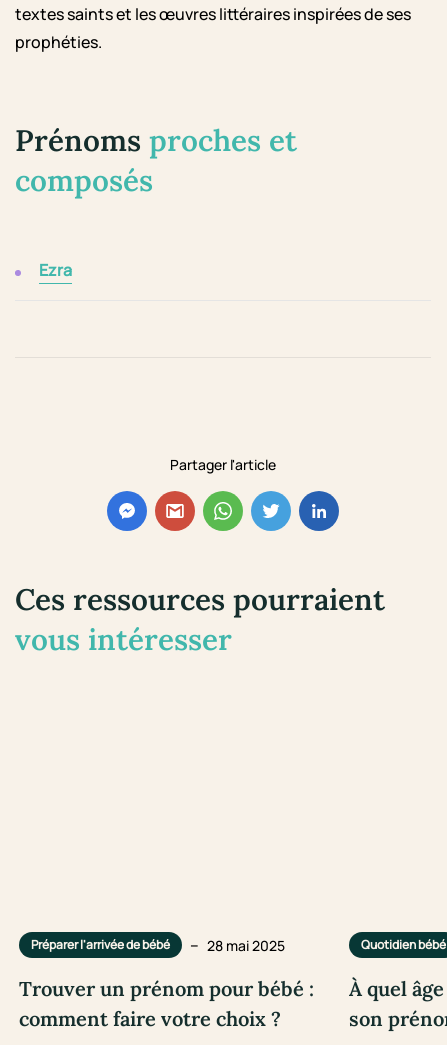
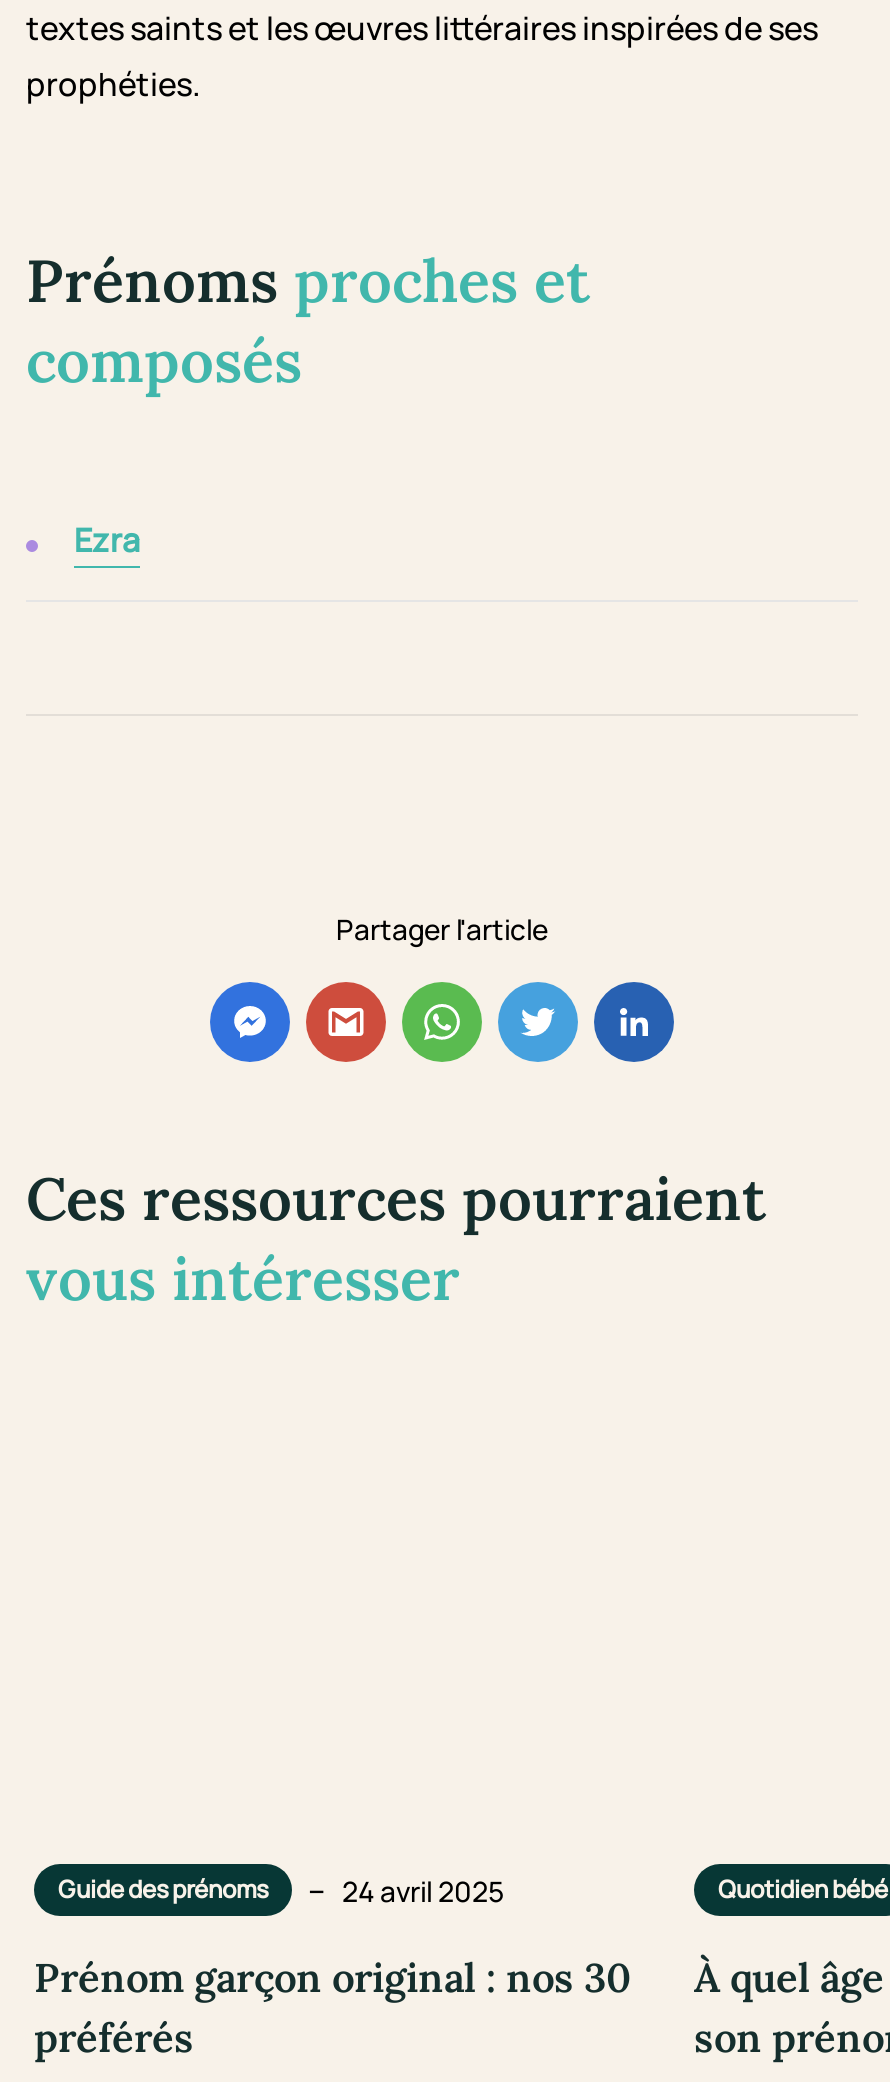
[31,934,285,956] Préparer l'arrivée de bébé | – 28 mai 2025 -> [58,1868,504,1912] Guide des prénoms | – 24 avril 2025
[19,976,314,1031] Trouver un prénom pour bébé : | comment faire votre choix ? -> [34,1952,632,2062] Prénom garçon original : nos 30 | préférés

